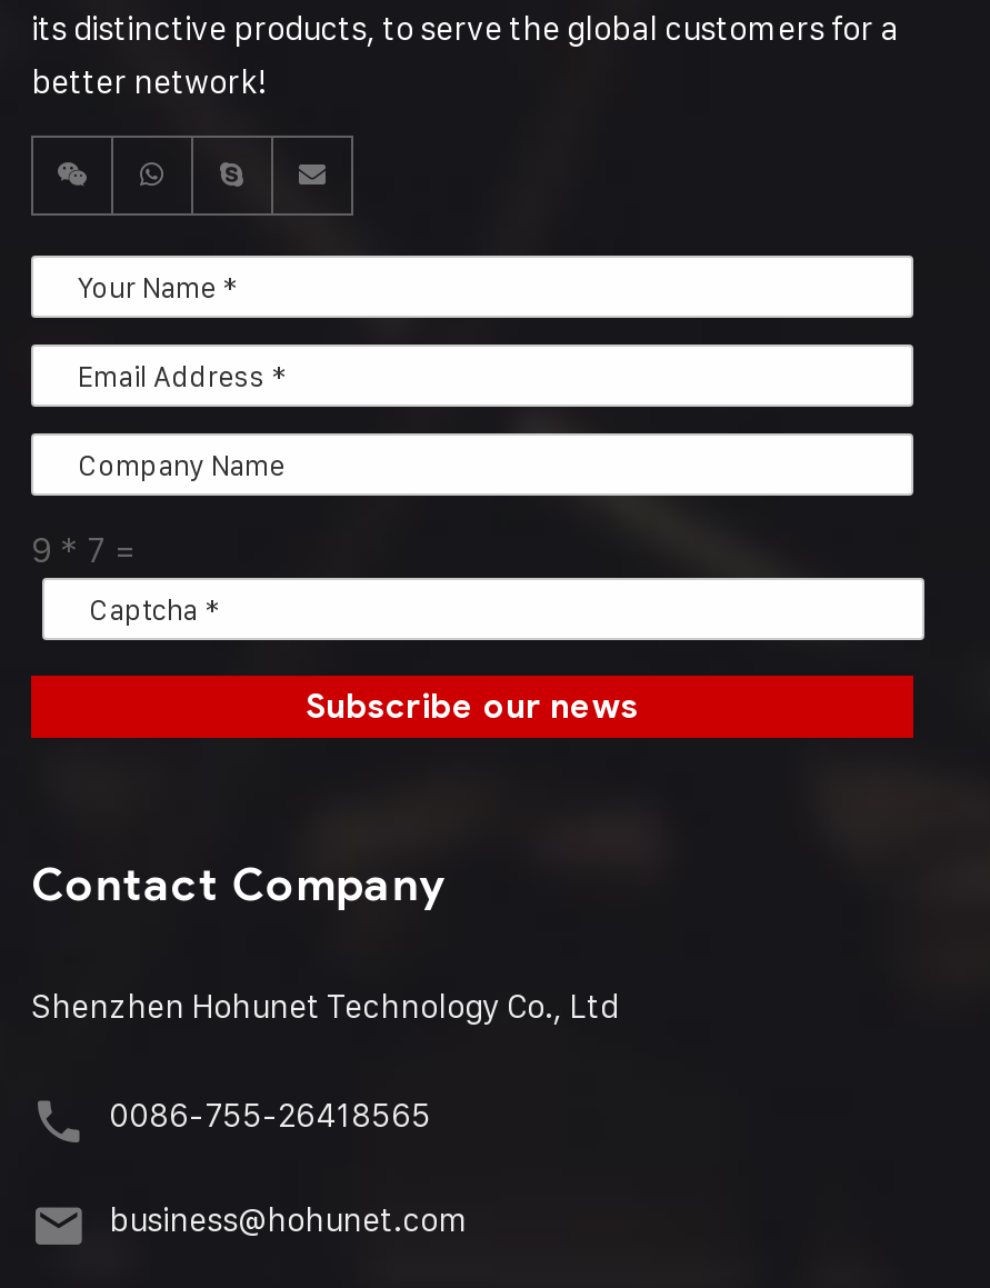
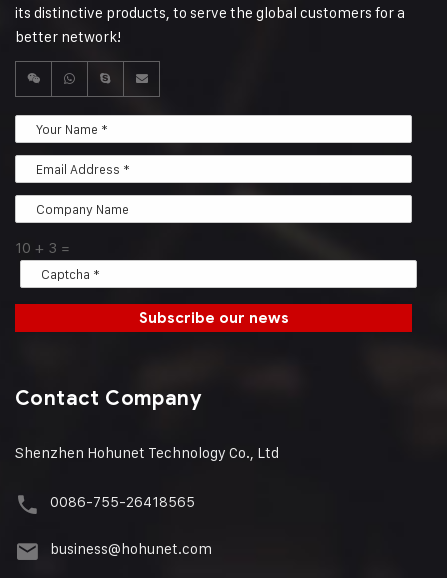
[31,529,136,571] 9 * 7 = -> [15,238,70,257] 10 + 3 =

